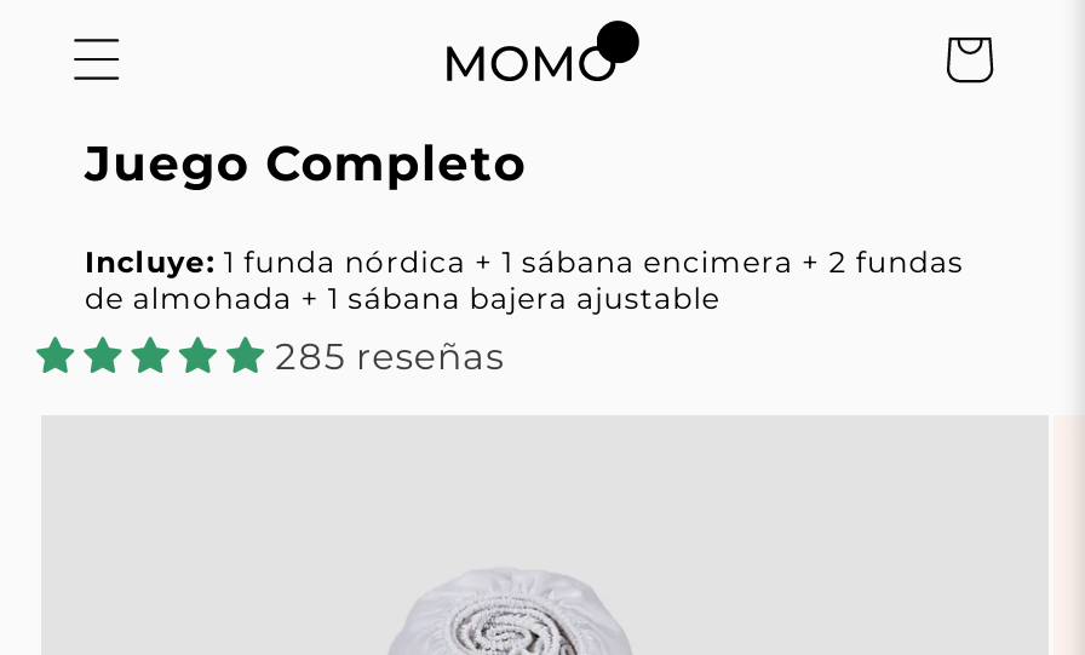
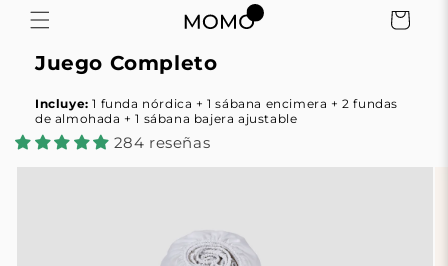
[275,333,504,379] 285 reseñas -> [114,133,210,152] 284 reseñas

